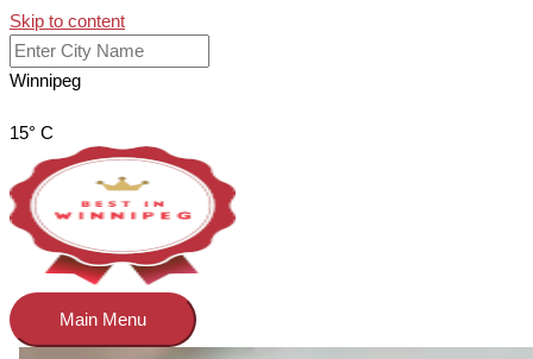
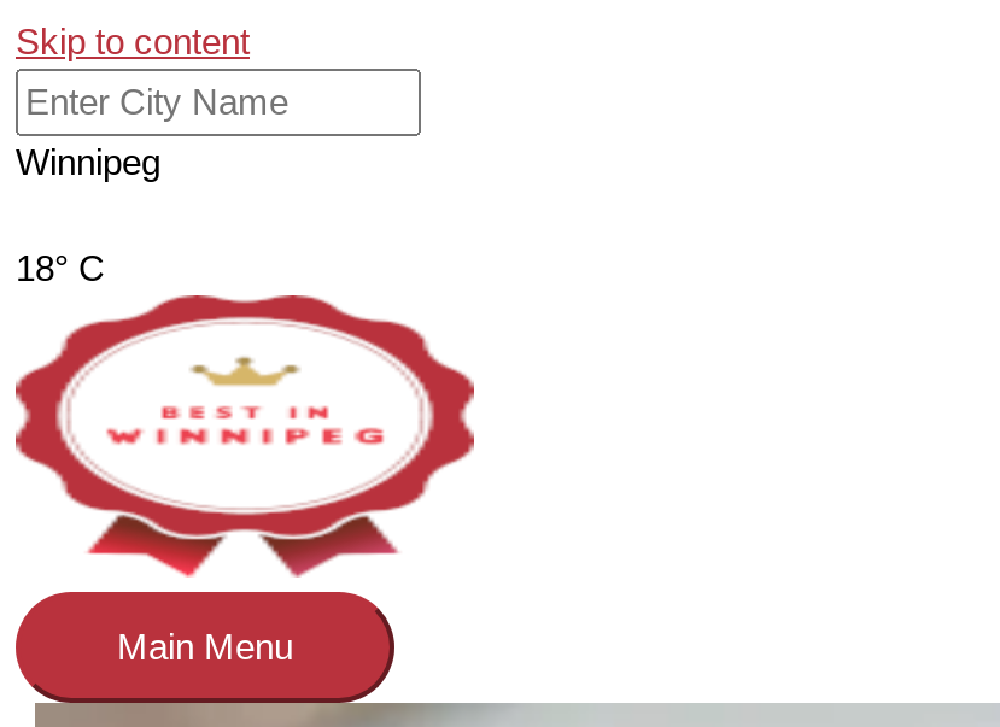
[10,122,54,143] 15° C -> [16,247,105,288] 18° C

